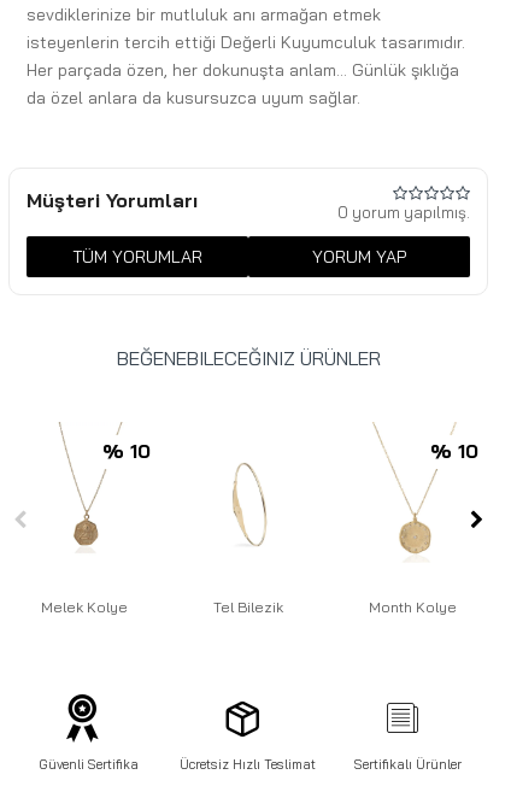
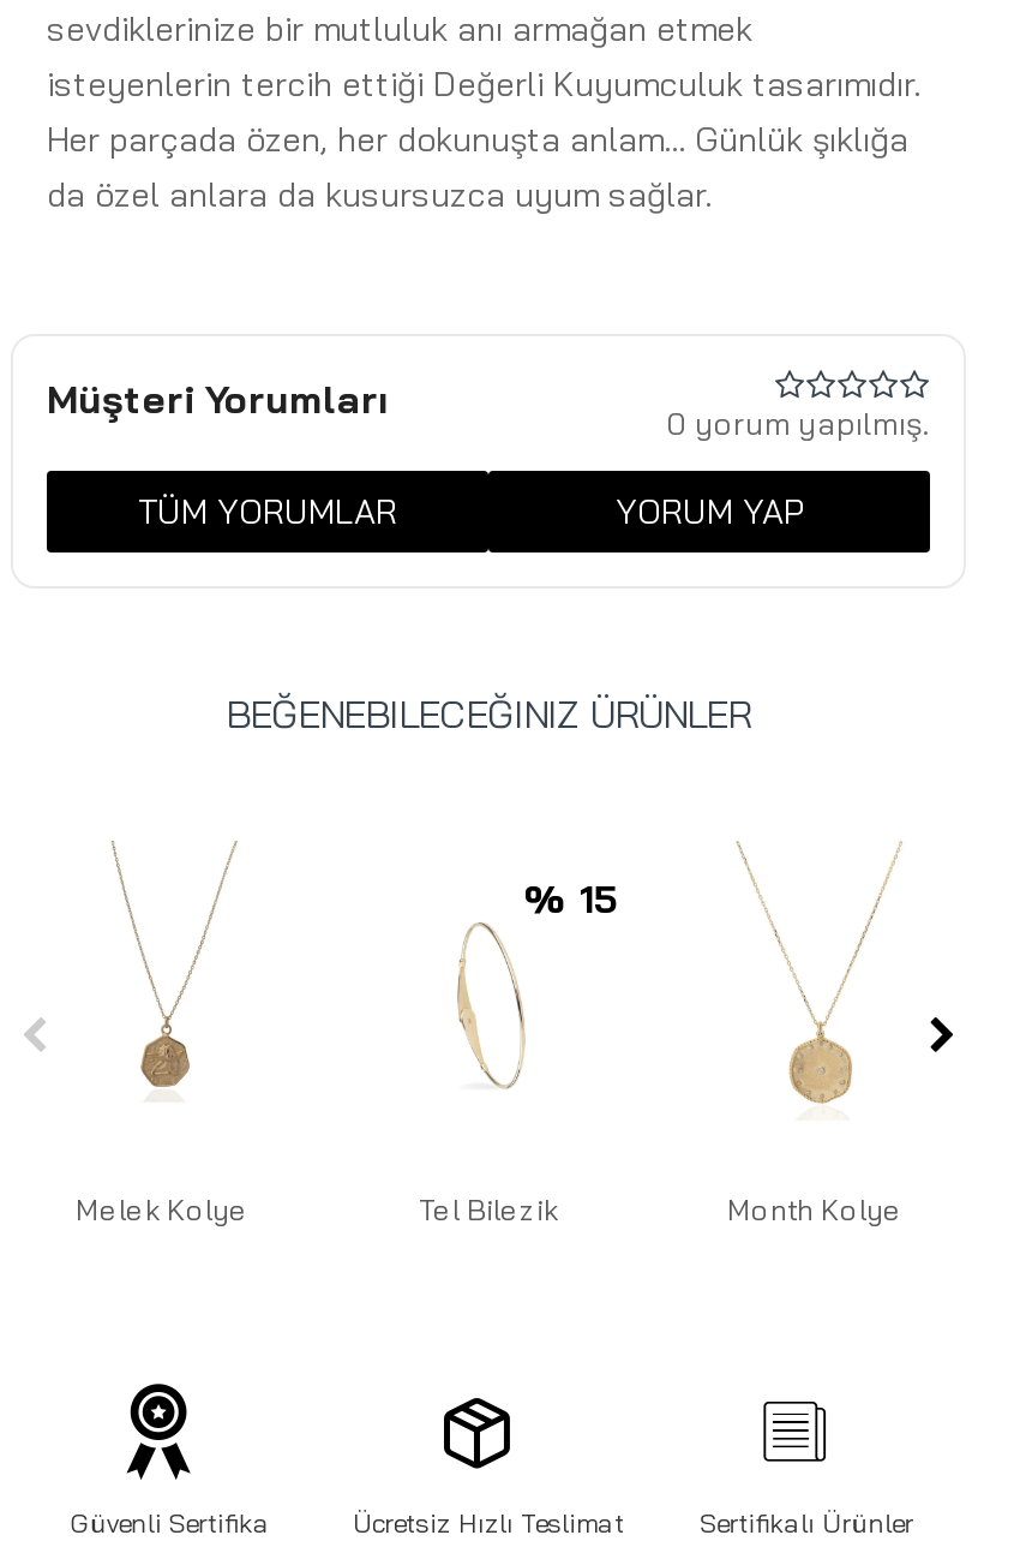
none -> [524,874,620,922] % 15
[102,439,151,463] % 10 -> none
[430,439,478,463] % 10 -> none

